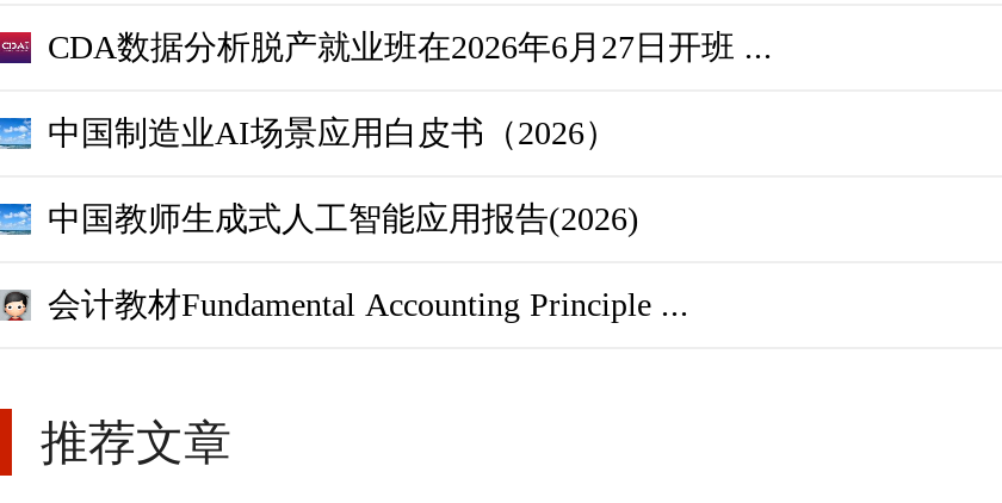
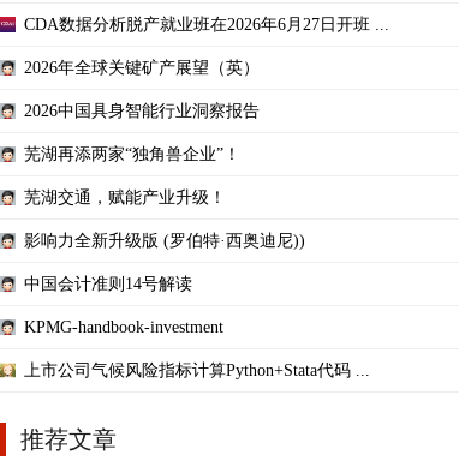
[48,115,689,323] 中国制造业AI场景应用白皮书（2026） | 中国教师生成式人工智能应用报告(2026) | 会计教材Fundamental Accounting Principle ... -> [24,59,370,379] 2026年全球关键矿产展望（英） | 2026中国具身智能行业洞察报告 | 芜湖再添两家“独角兽企业”！ | 芜湖交通，赋能产业升级！ | 影响力全新升级版 (罗伯特·西奥迪尼)) | 中国会计准则14号解读 | KPMG-handbook-investment | 上市公司气候风险指标计算Python+Stata代码 ...

